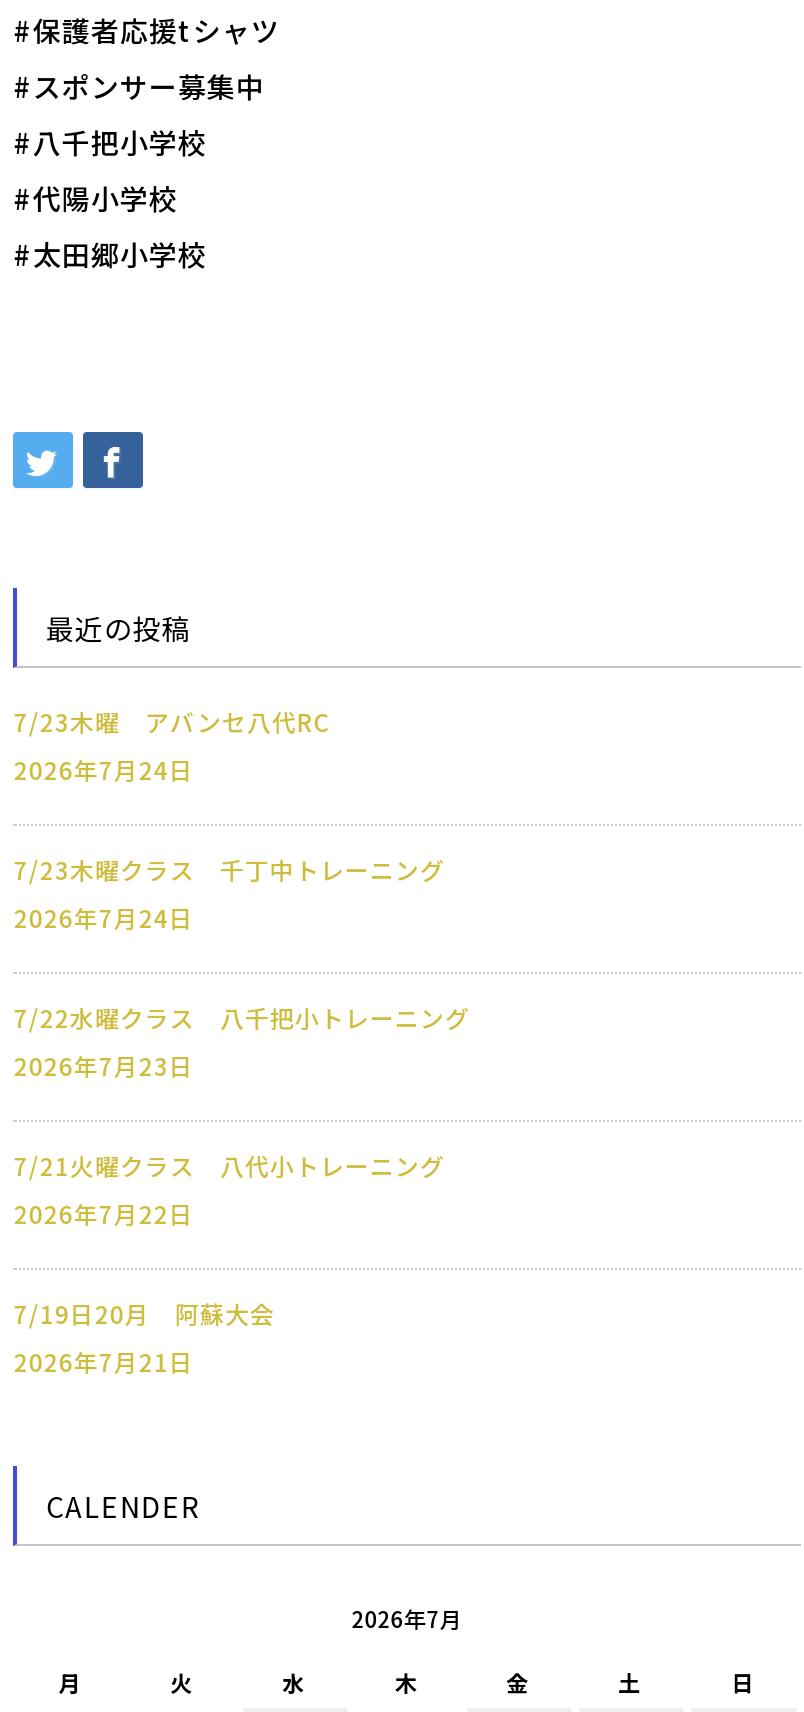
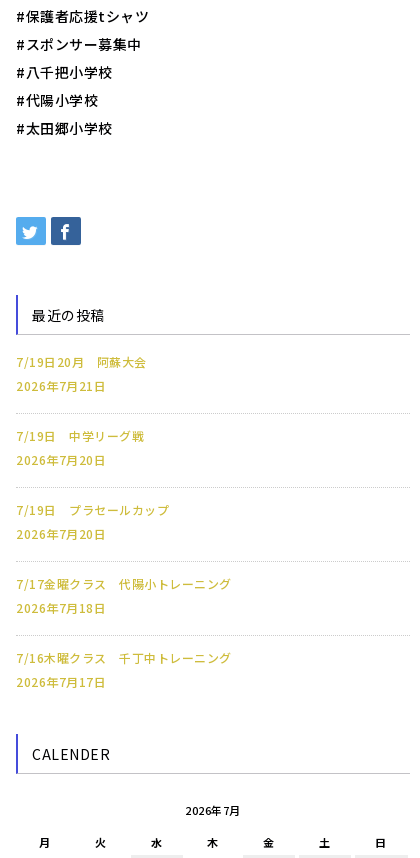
[14,703,470,1229] 7/23木曜 アバンセ八代RC | 2026年7月24日 | 7/23木曜クラス 千丁中トレーニング | 2026年7月24日 | 7/22水曜クラス 八千把小トレーニング | 2026年7月23日 | 7/21火曜クラス 八代小トレーニング | 2026年7月22日 -> none
moved [14,1295,275,1377] -> [16,353,147,394]: 7/19日20月 阿蘇大会 | 2026年7月21日
none -> [16,427,232,690] 7/19日 中学リーグ戦 | 2026年7月20日 | 7/19日 プラセールカップ | 2026年7月20日 | 7/17金曜クラス 代陽小トレーニング | 2026年7月18日 | 7/16木曜クラス 千丁中トレーニング | 2026年7月17日

